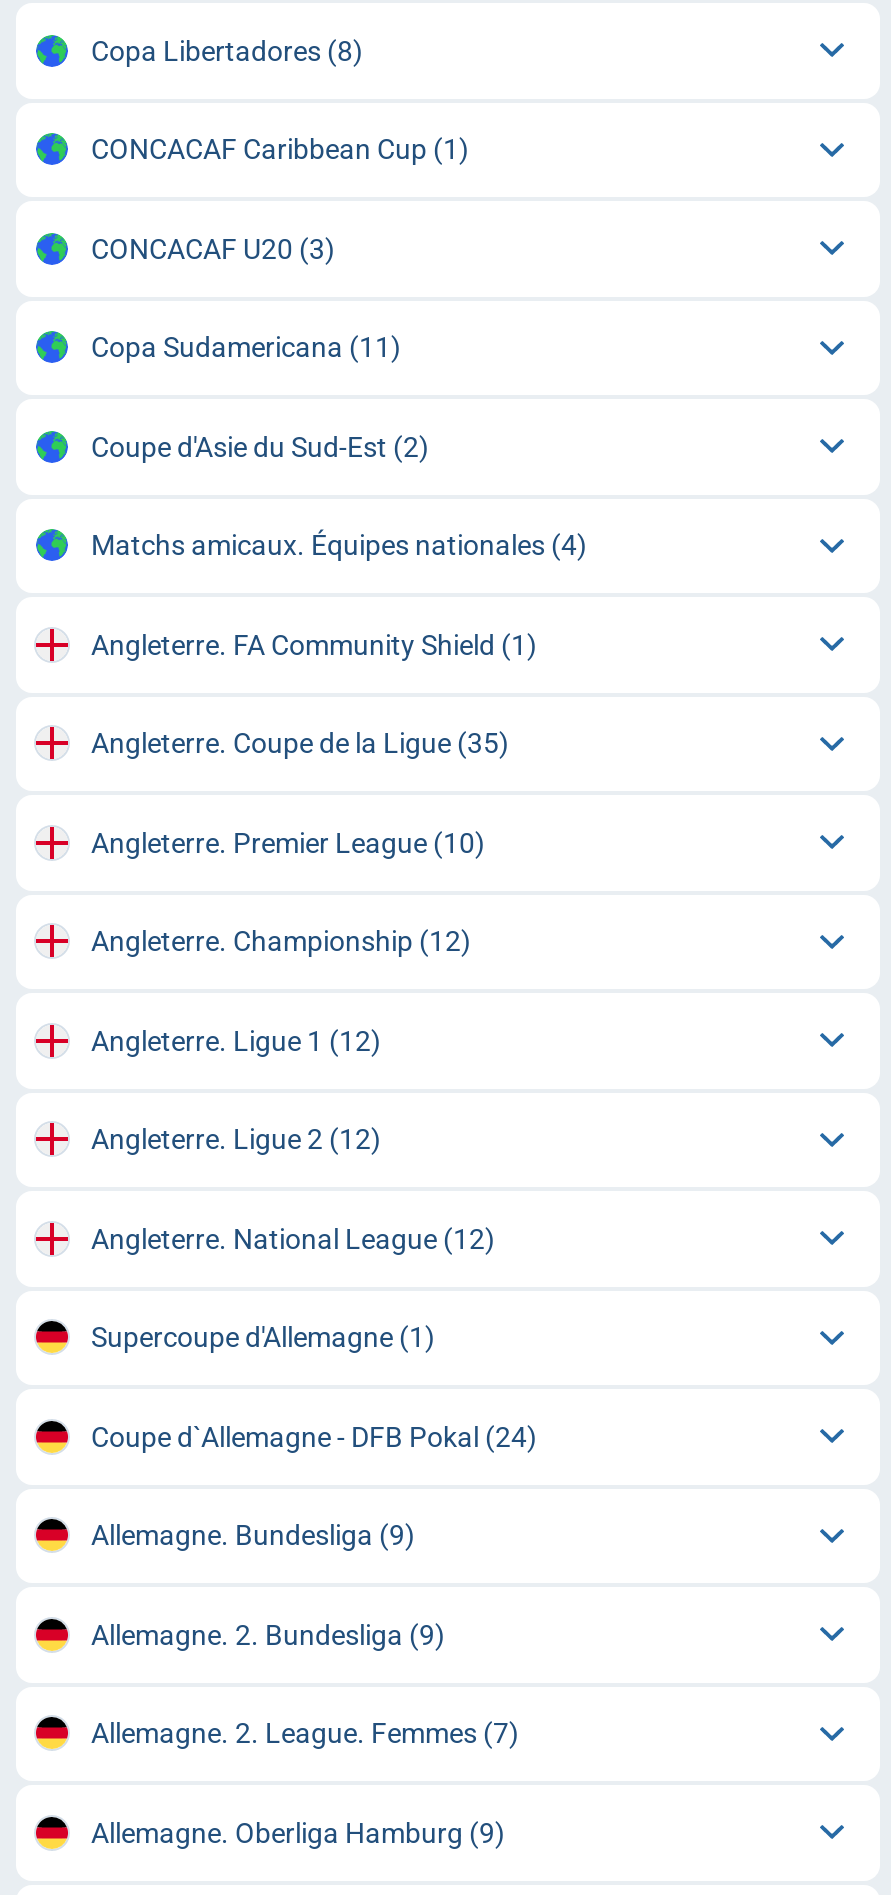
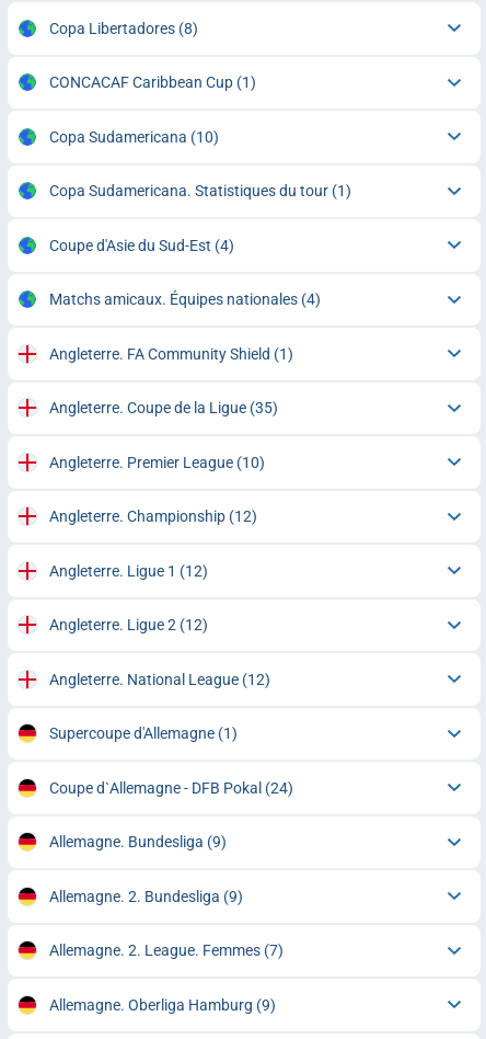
[91,233,335,265] CONCACAF U20 (3) -> [49,128,218,146] Copa Sudamericana (10)
[91,331,401,363] Copa Sudamericana (11) -> [49,182,351,200] Copa Sudamericana. Statistiques du tour (1)
[91,431,429,463] Coupe d'Asie du Sud-Est (2) -> [49,237,234,254] Coupe d'Asie du Sud-Est (4)

